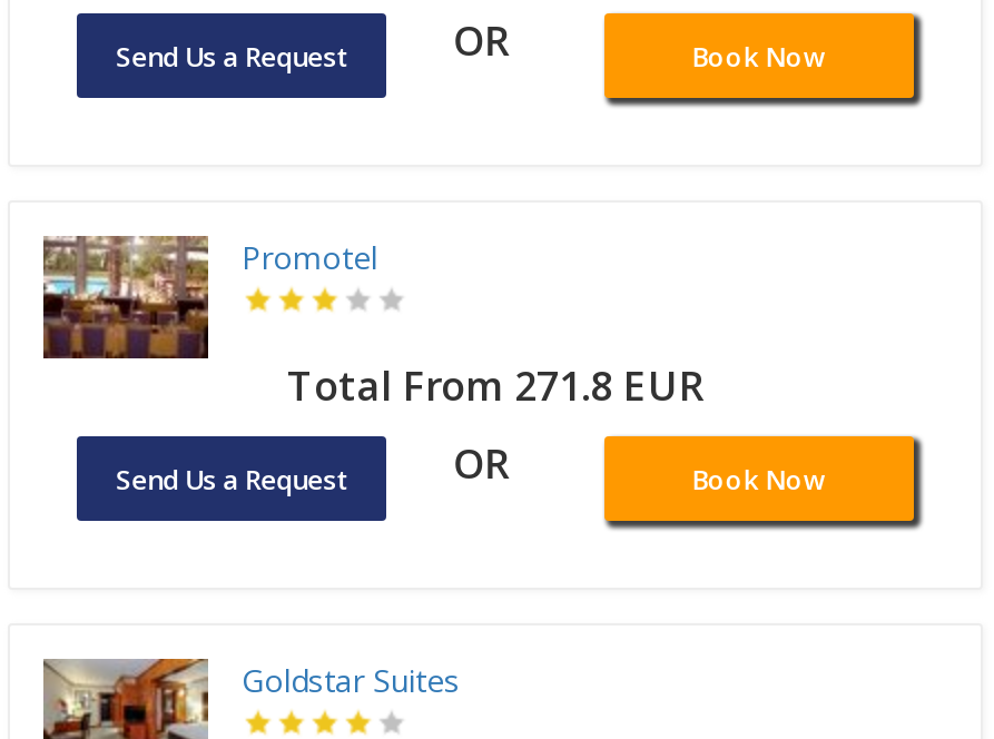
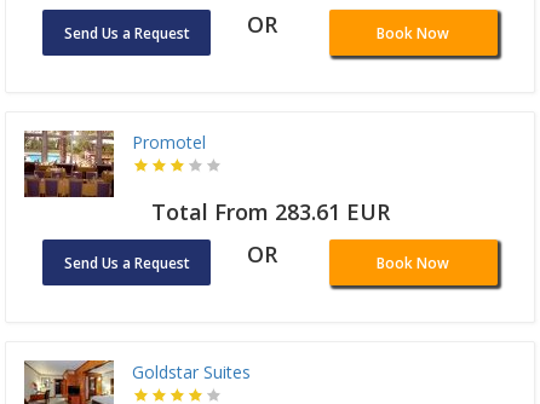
[287,358,703,412] Total From 271.8 EUR -> [151,197,389,226] Total From 283.61 EUR

